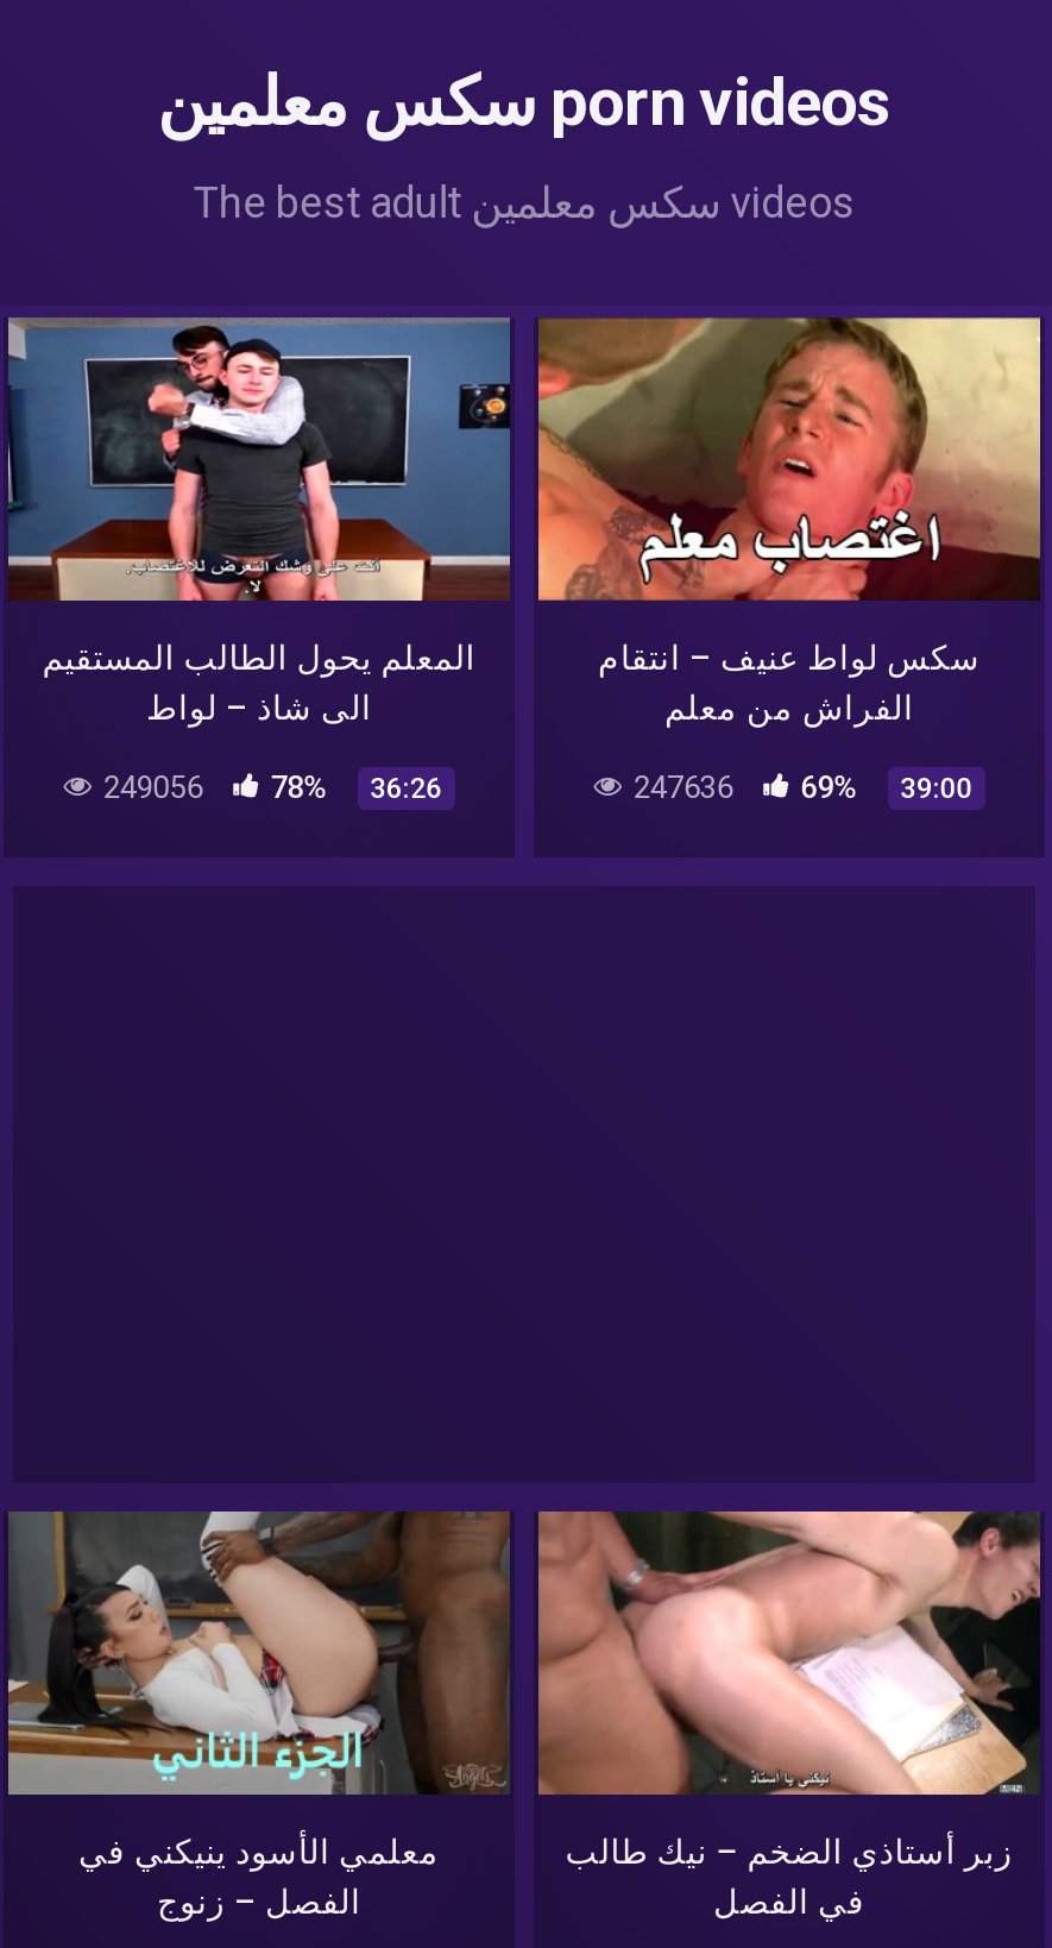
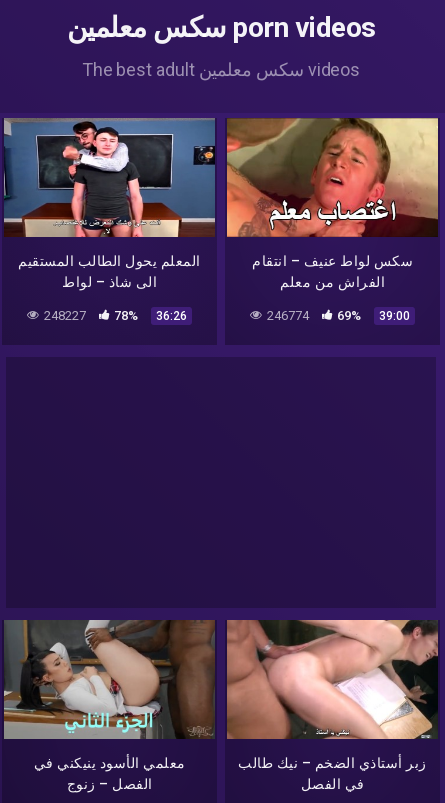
[97,770,443,805] 249056 78% 36:26 -> [41,308,187,323] 248227 78% 36:26
[627,770,973,805] 247636 69% 39:00 -> [264,308,410,323] 246774 69% 39:00

